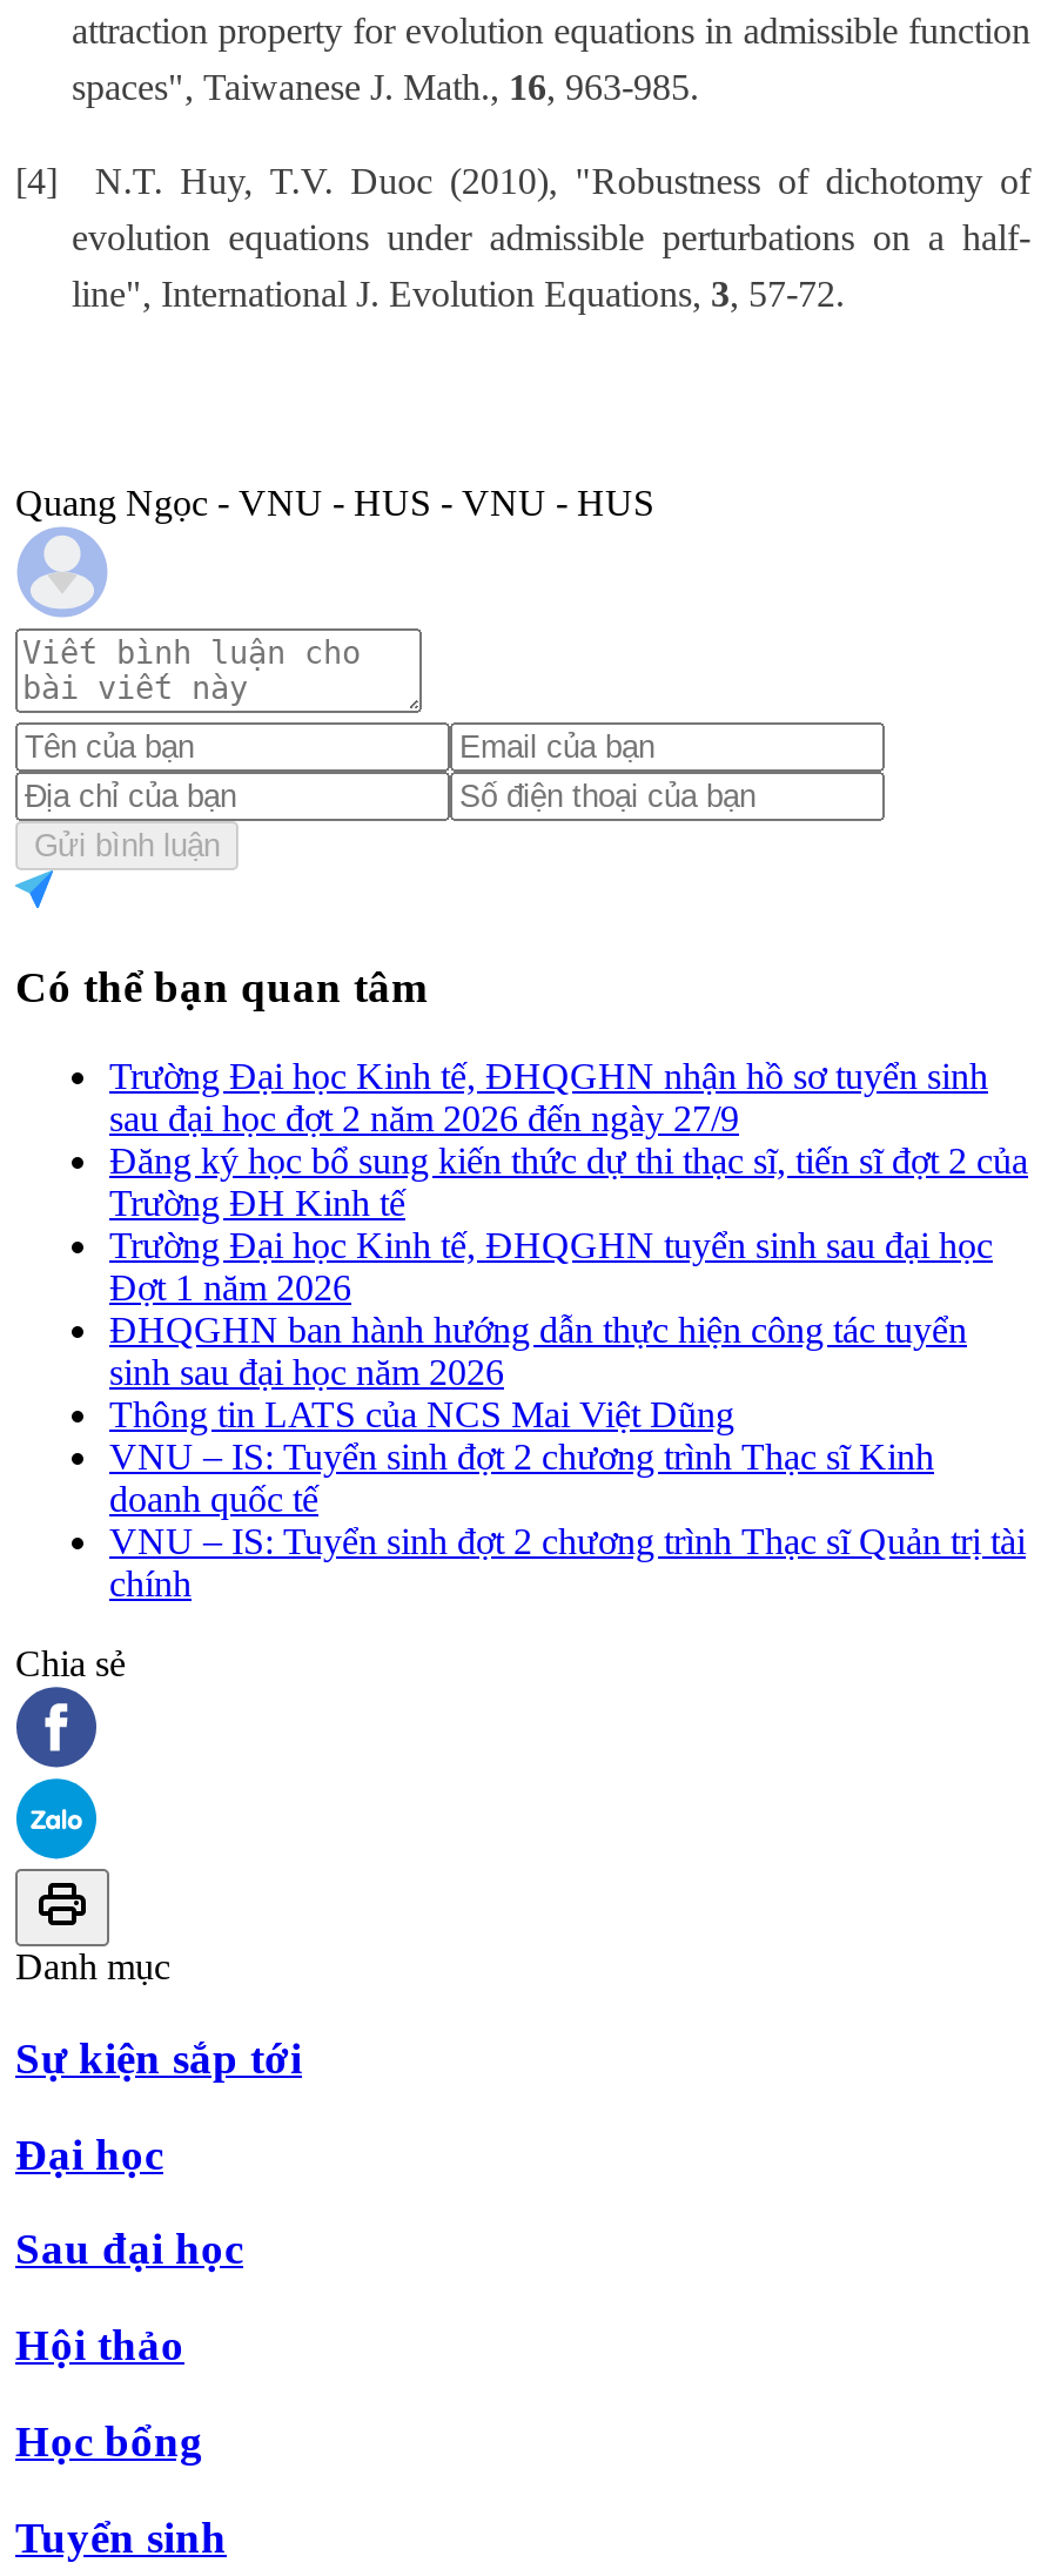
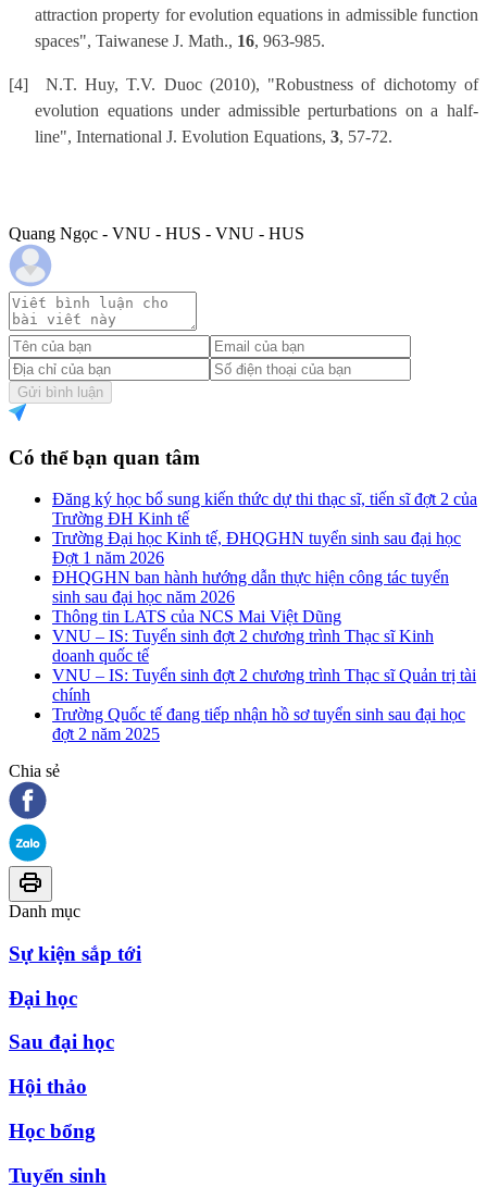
[109,1056,988,1139] Trường Đại học Kinh tế, ĐHQGHN nhận hồ sơ tuyển sinh | sau đại học đợt 2 năm 2026 đến ngày 27/9 -> none
moved [109,1141,1028,1604] -> [52,490,477,704]: Đăng ký học bổ sung kiến thức dự thi thạc sĩ, tiến sĩ đợt 2 của | Trường ĐH Kinh tế | Trường Đại học Kinh tế, ĐHQGHN tuyển sinh sau đại học | ... | VNU – IS: Tuyển sinh đợt 2 chương trình Thạc sĩ Quản trị tài | chính
none -> [52,705,465,743] Trường Quốc tế đang tiếp nhận hồ sơ tuyển sinh sau đại học | đợt 2 năm 2025

